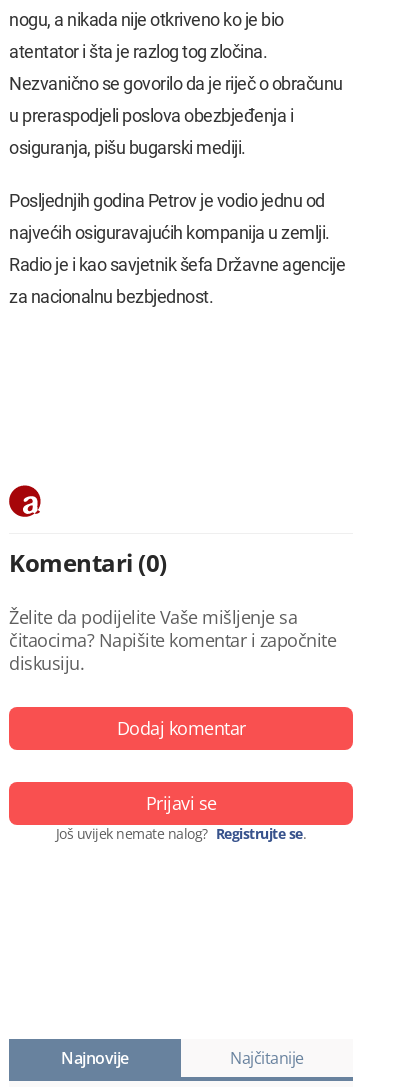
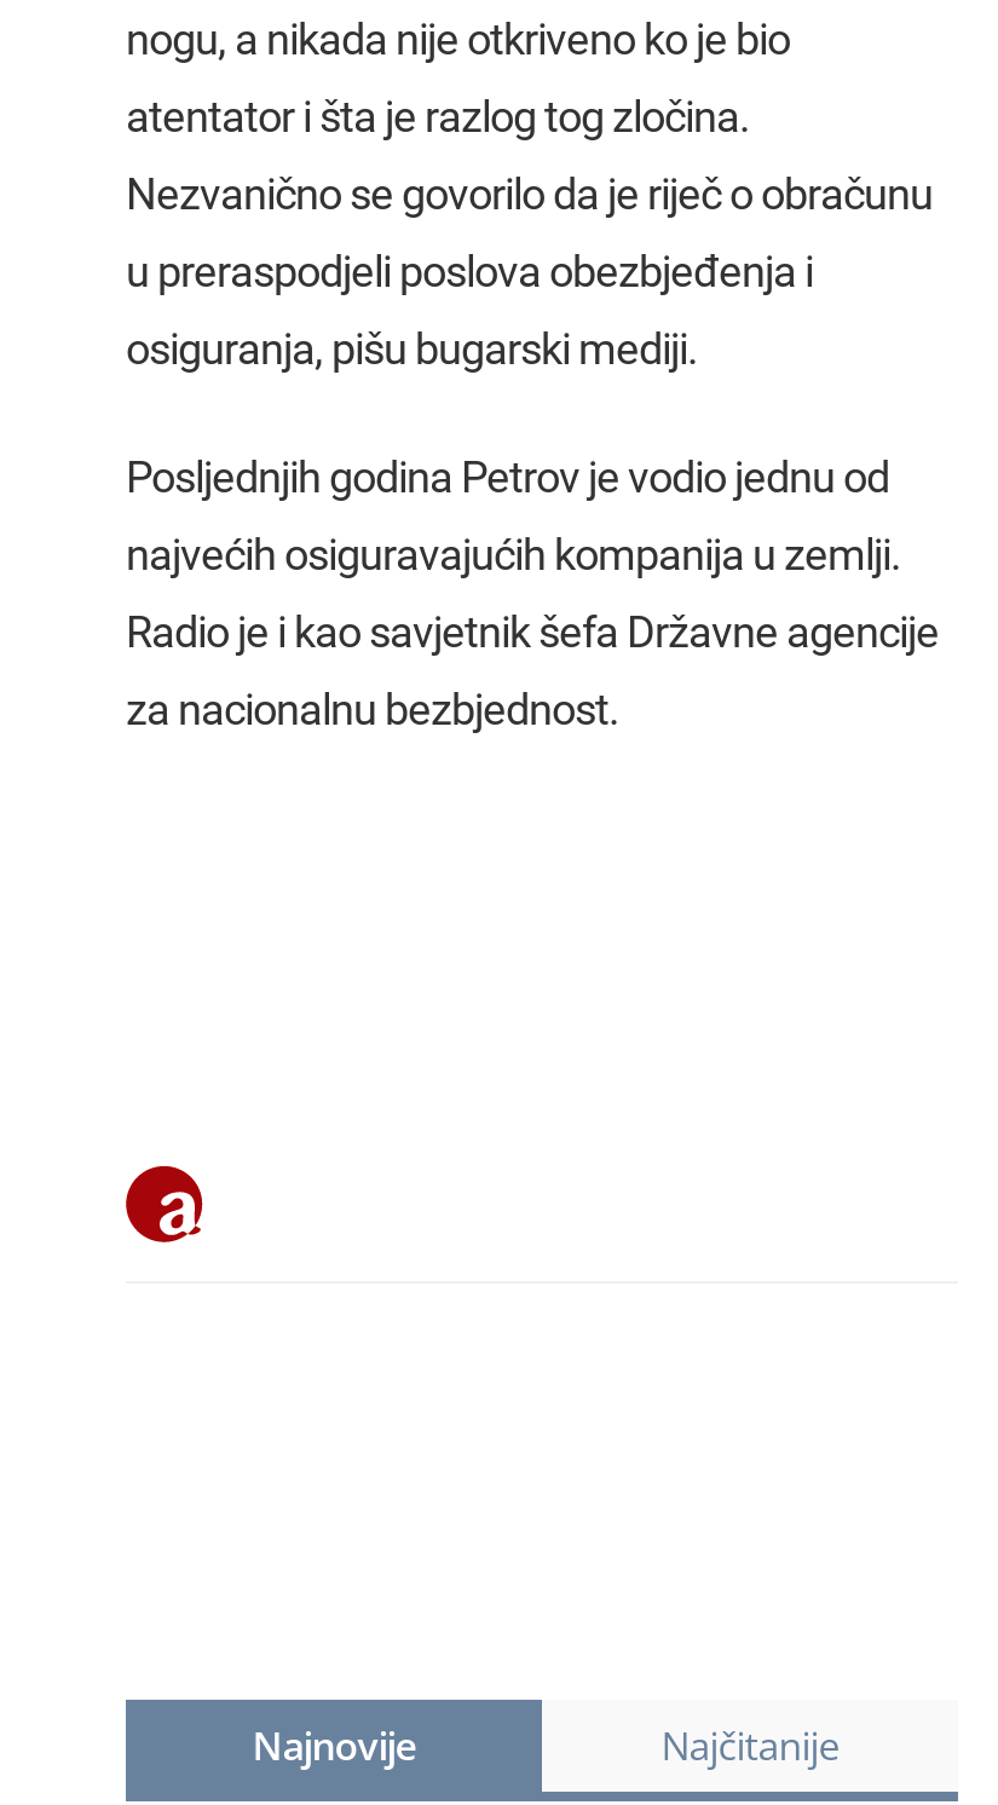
[9,546,336,843] Komentari (0) | Želite da podijelite Vaše mišljenje sa | čitaocima? Napišite komentar i započnite | diskusiju. | Dodaj komentar | Prijavi se | Još uvijek nemate nalog? Registrujte se. -> none

